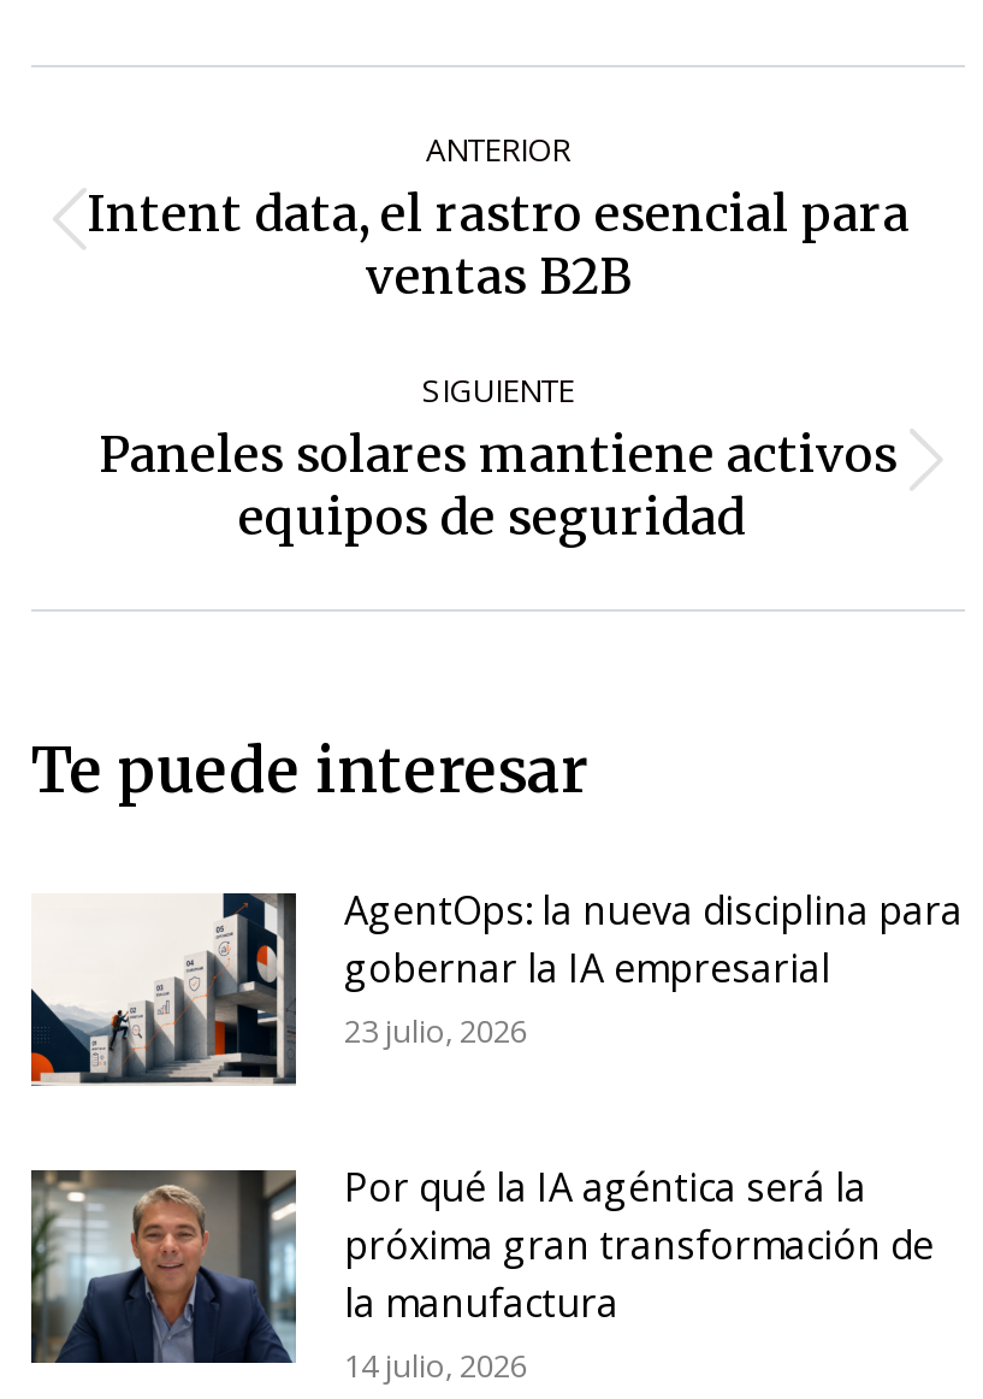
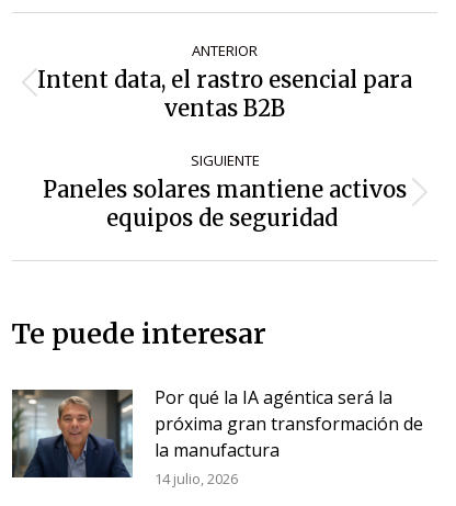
[29,884,963,1086] [image] | AgentOps: la nueva disciplina para | gobernar la IA empresarial | 23 julio, 2026 -> none

